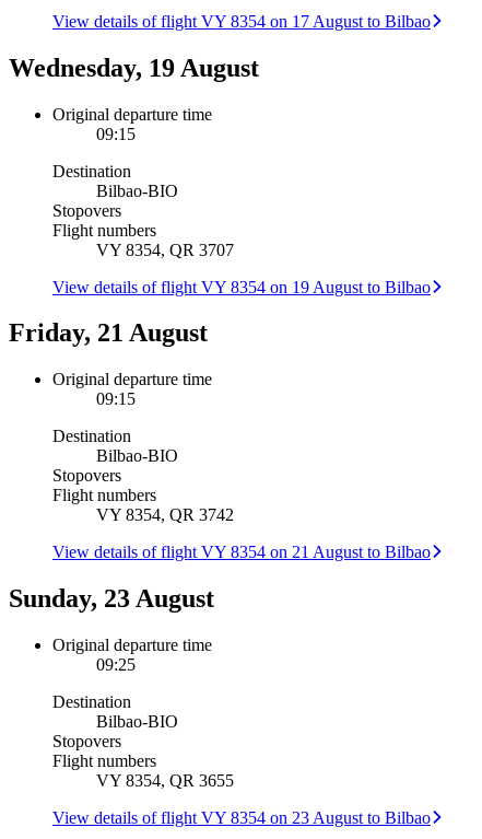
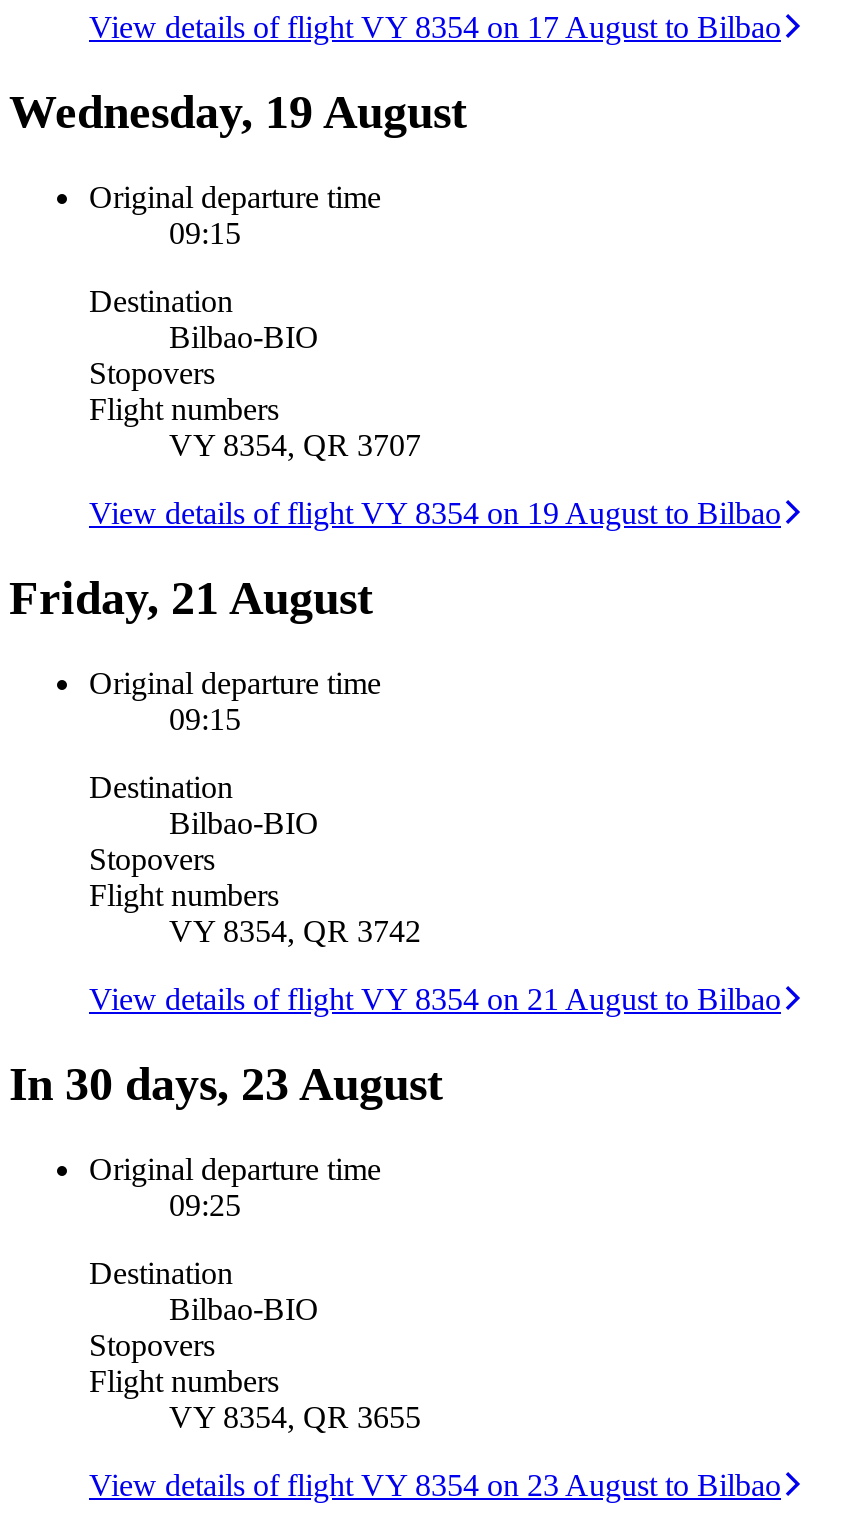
[9,584,214,613] Sunday, 23 August -> [9,1057,443,1109] In 30 days, 23 August

